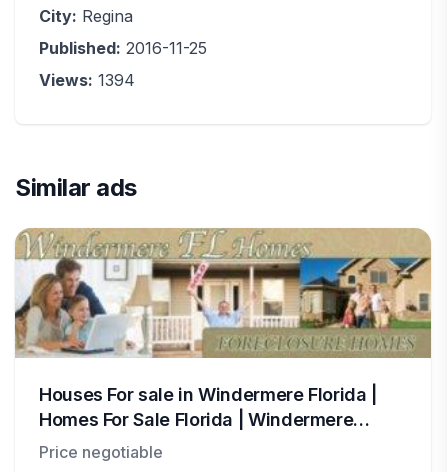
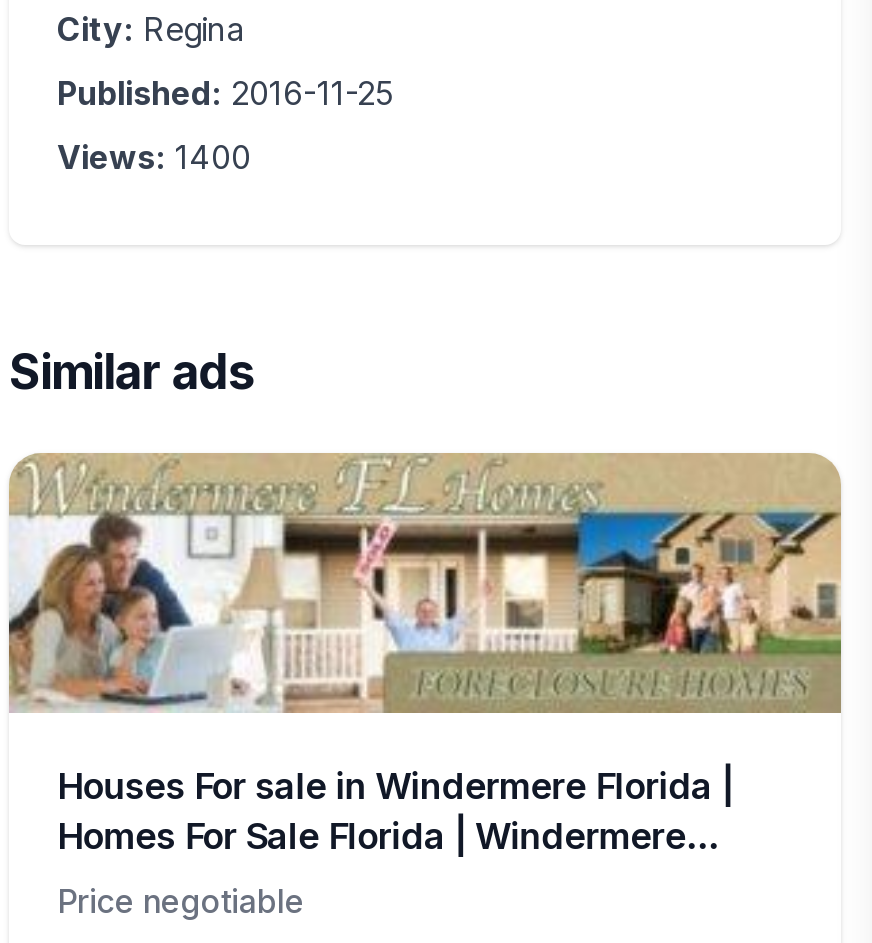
[39,70,135,90] Views: 1394 -> [57,137,251,177] Views: 1400

